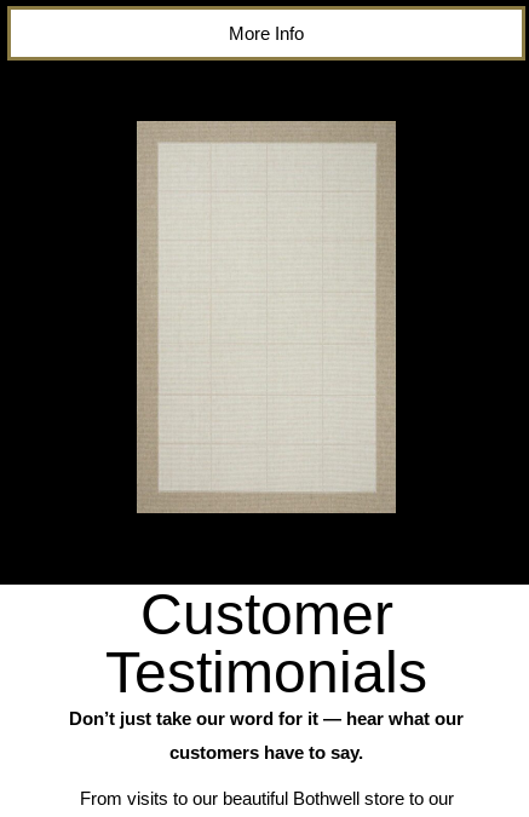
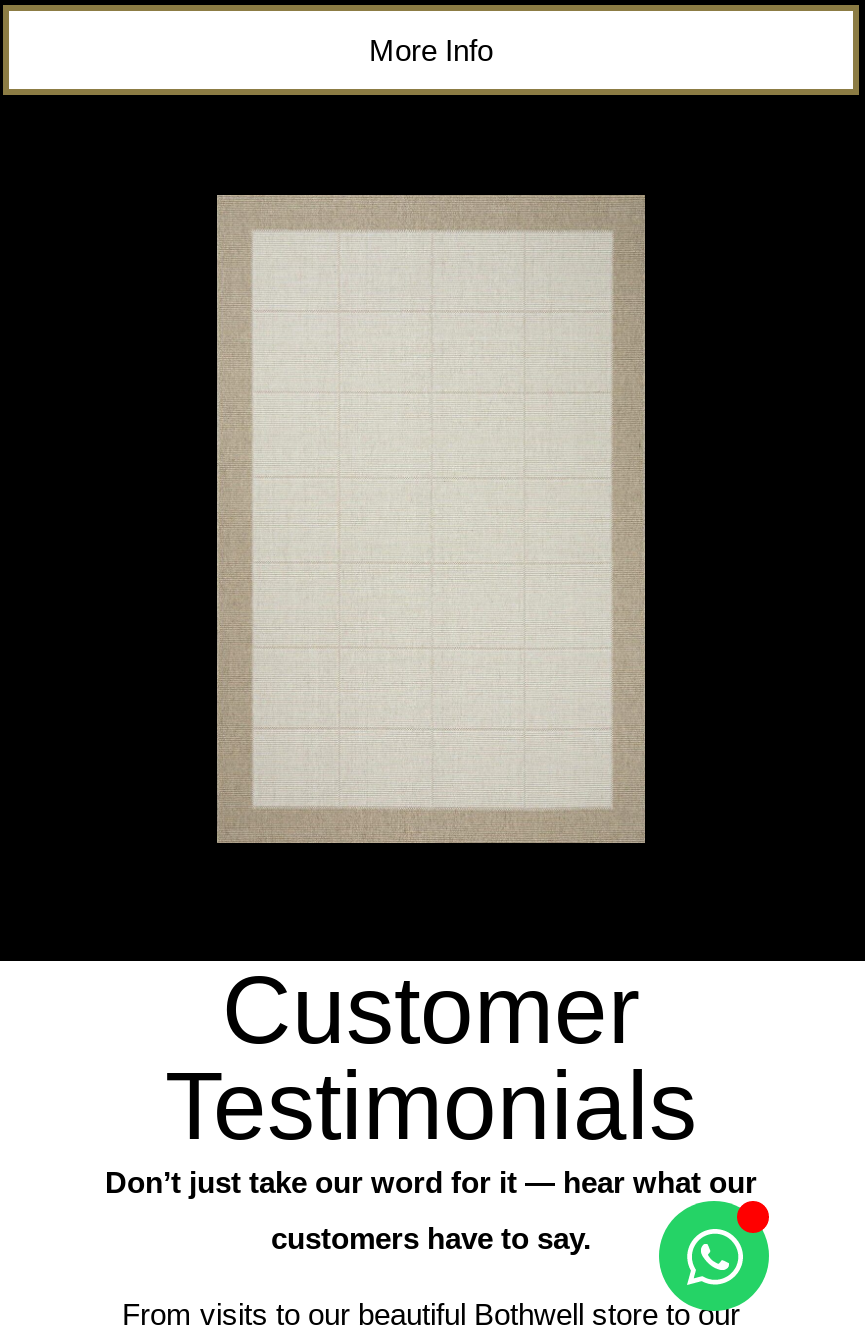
none -> [657,1204,771,1302] [image]

